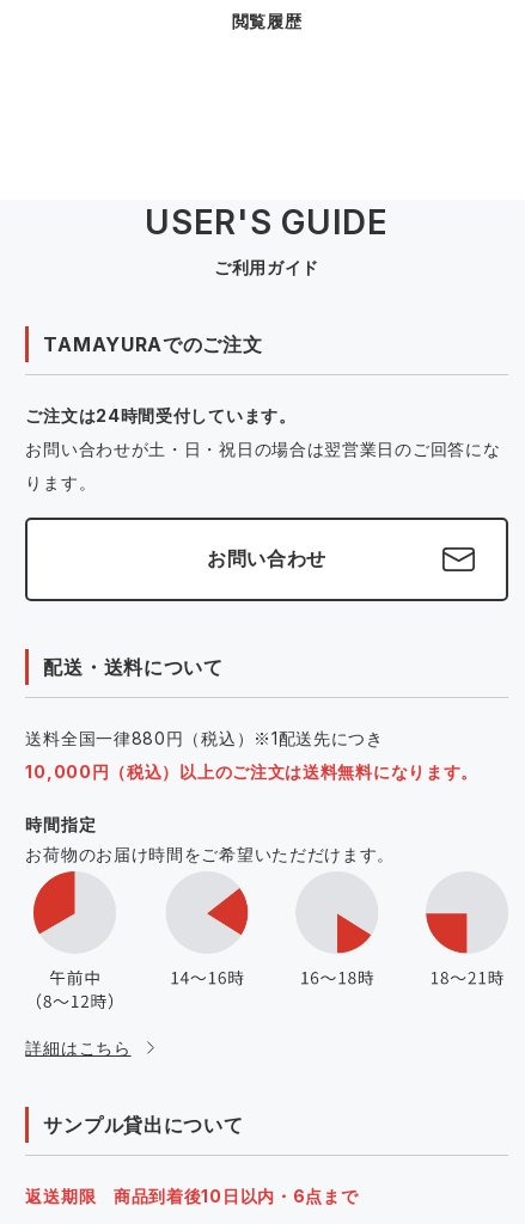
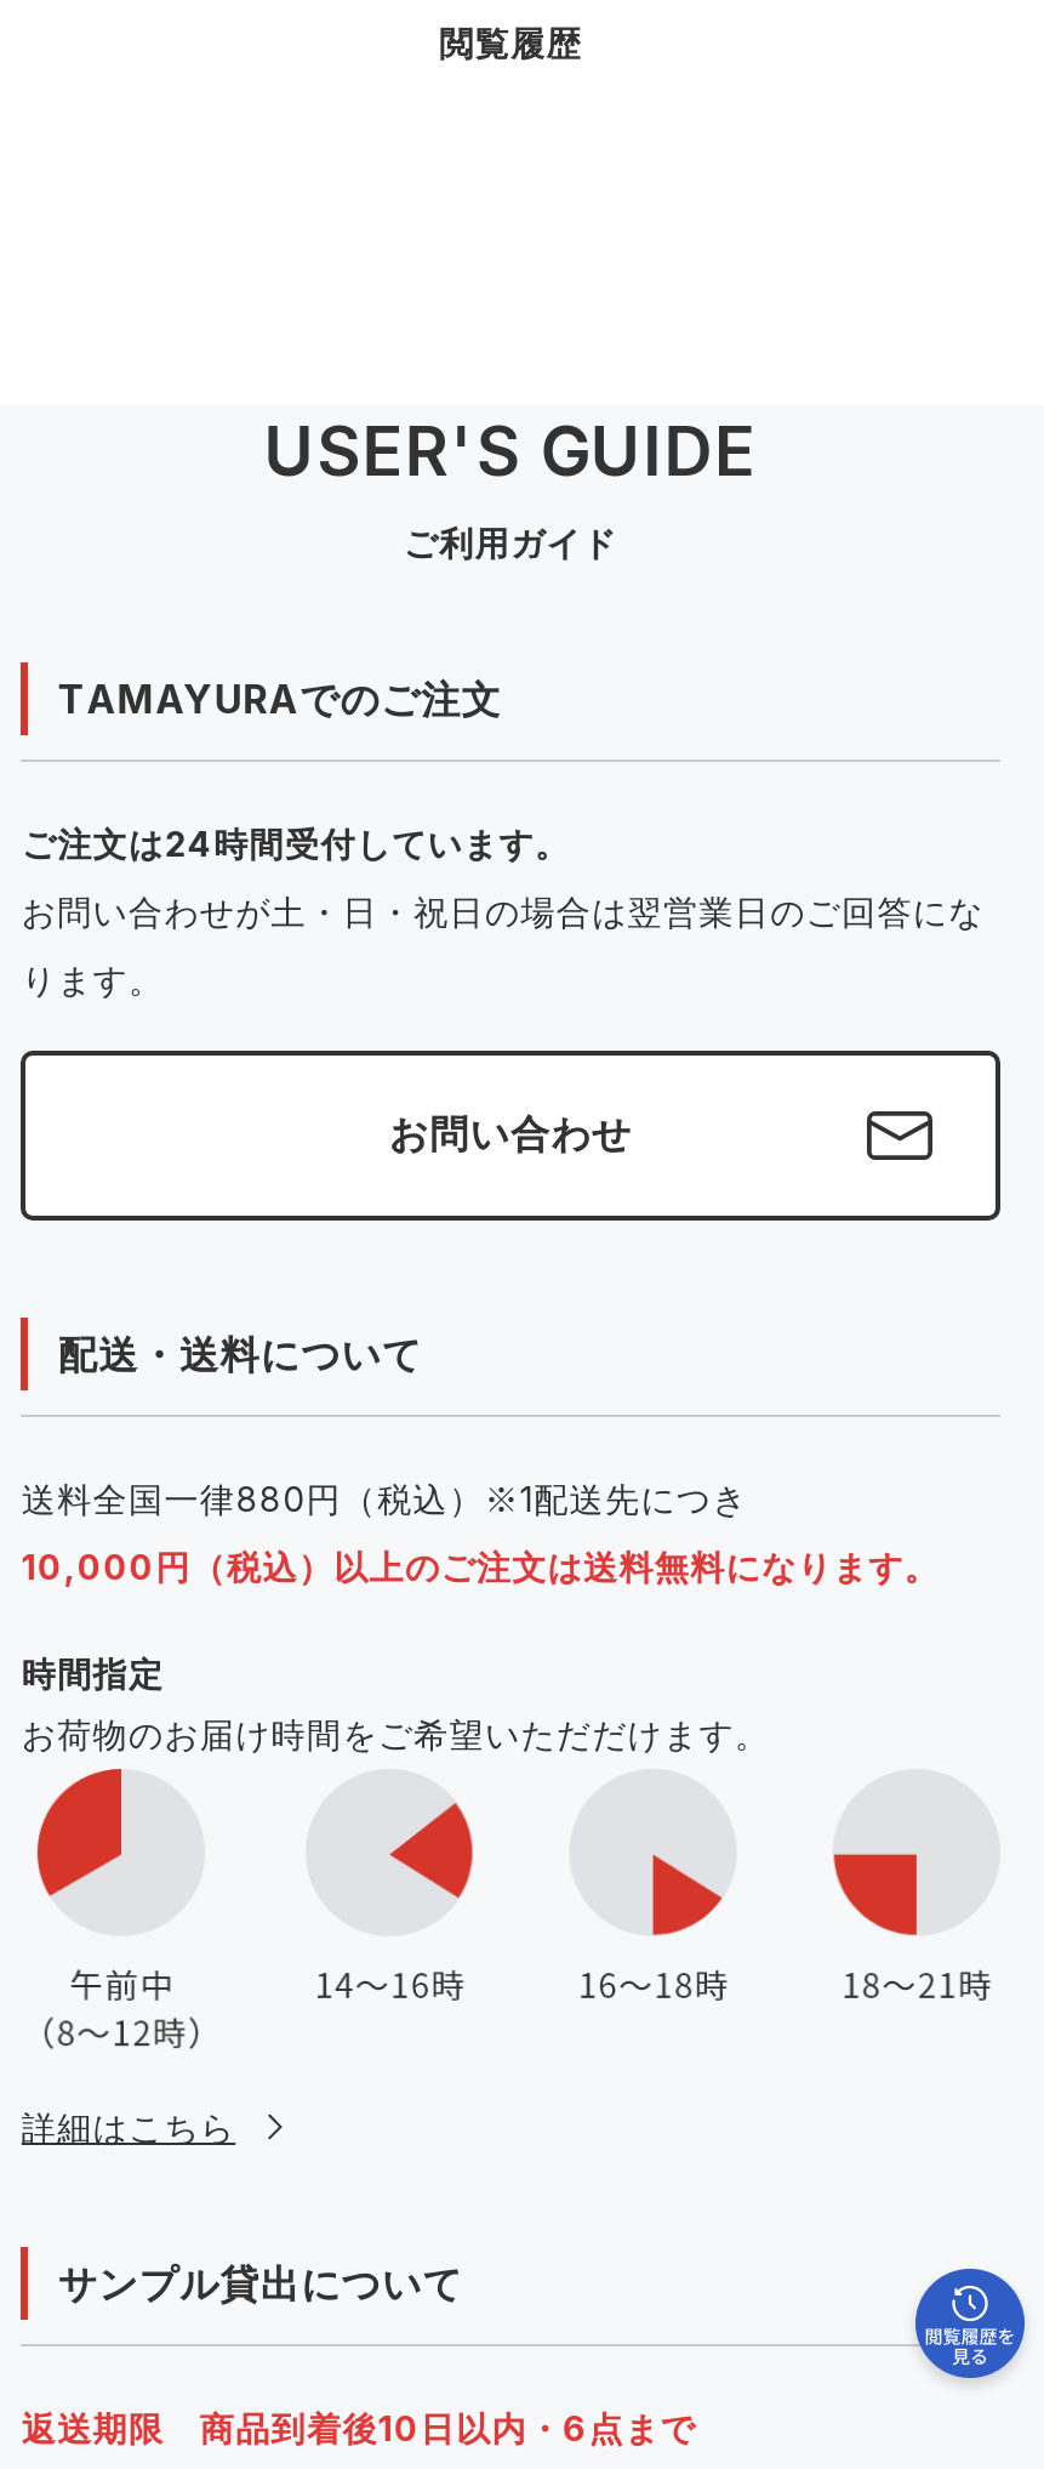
none -> [913,2266,1027,2383] [image]

